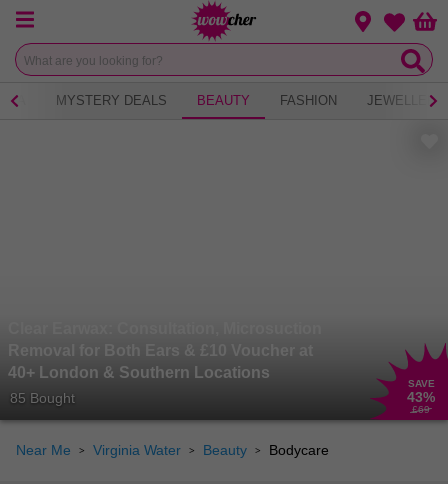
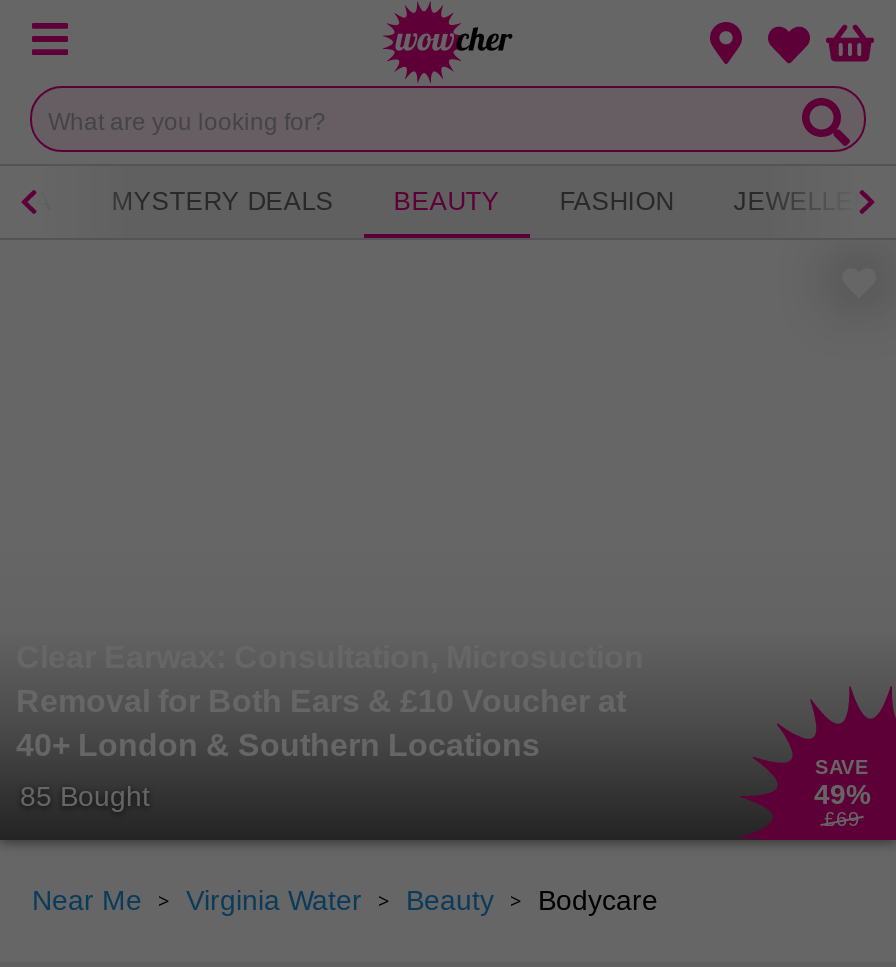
[407,389,435,405] 43% -> [814,777,870,809] 49%

